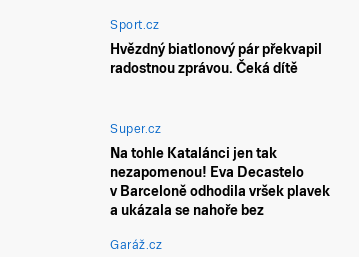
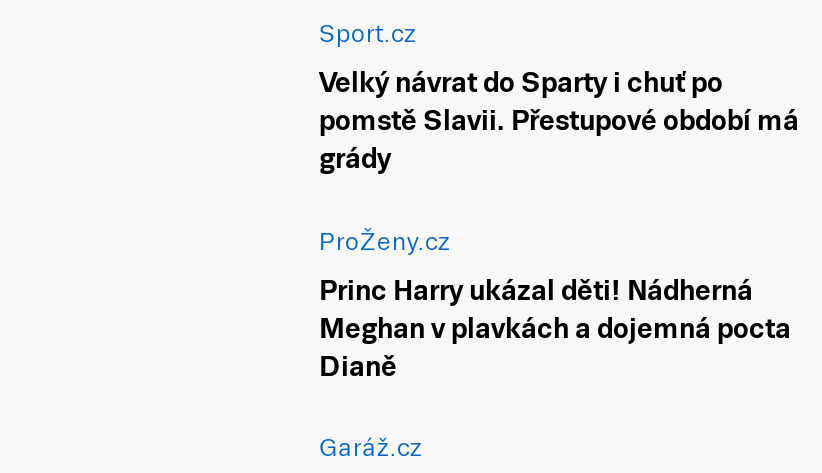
[110,41,322,76] Hvězdný biatlonový pár překvapil | radostnou zprávou. Čeká dítě -> [319,67,799,175] Velký návrat do Sparty i chuť po | pomstě Slavii. Přestupové období má | grády
[110,122,161,136] Super.cz -> [319,228,451,256] ProŽeny.cz
[110,145,330,218] Na tohle Katalánci jen tak | nezapomenou! Eva Decastelo | v Barceloně odhodila vršek plavek | a ukázala se nahoře bez -> [319,274,791,382] Princ Harry ukázal děti! Nádherná | Meghan v plavkách a dojemná pocta | Dianě

